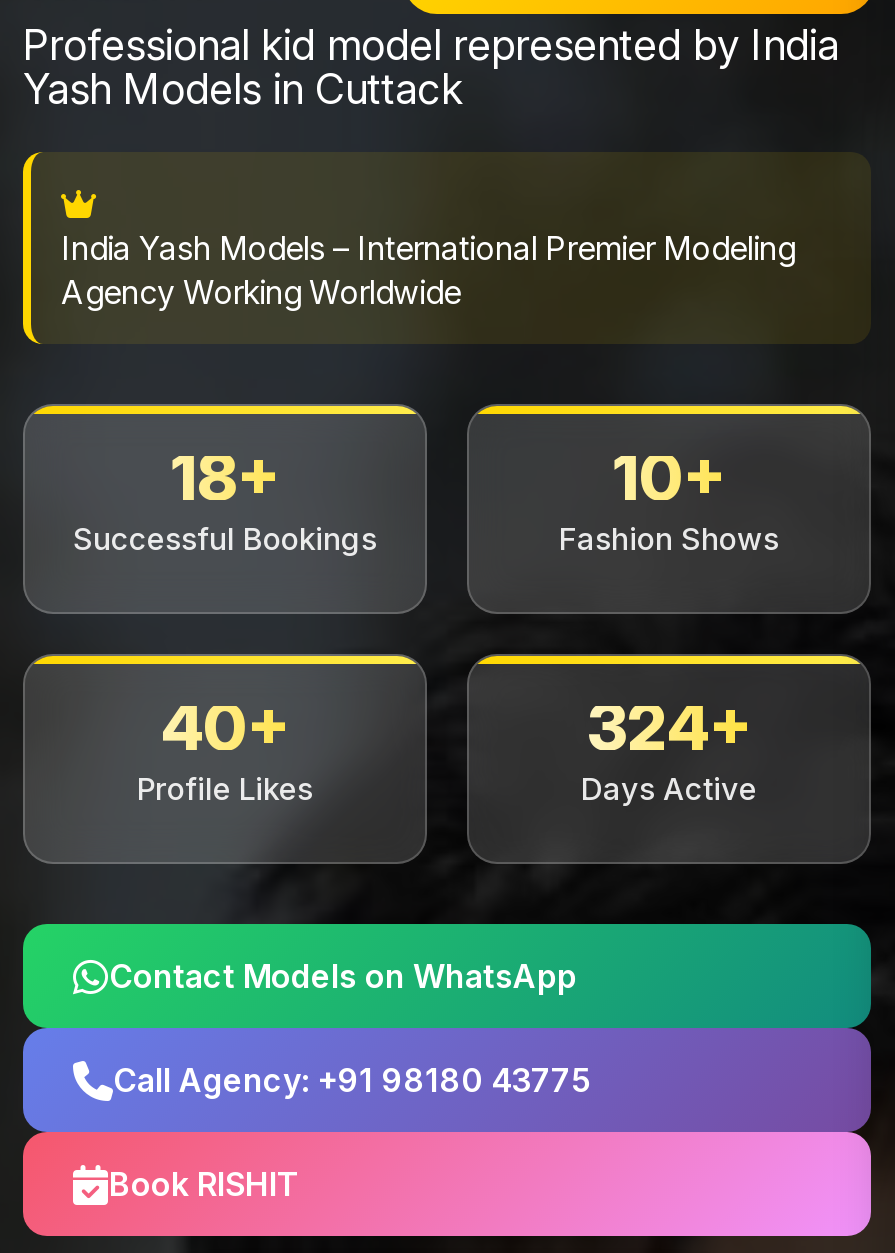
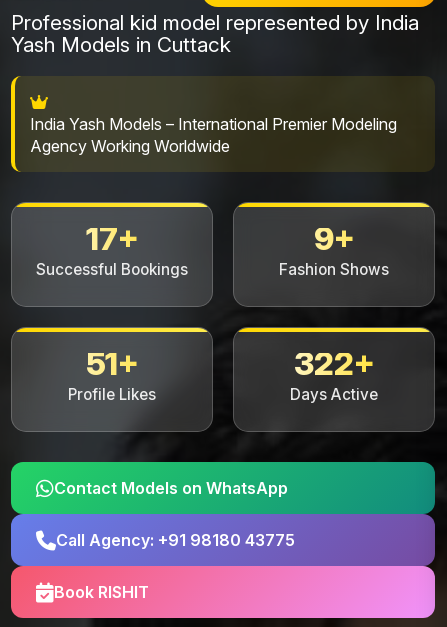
[171,438,279,516] 18+ -> [85,219,138,258] 17+
[613,438,725,516] 10+ -> [313,219,354,258] 9+
[161,688,289,766] 40+ -> [85,344,138,383] 51+
[587,688,751,766] 324+ -> [293,344,374,383] 322+

